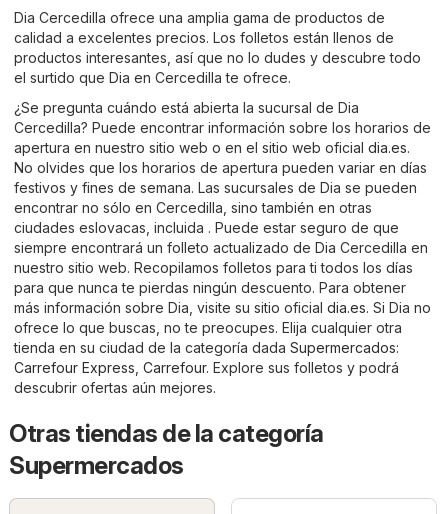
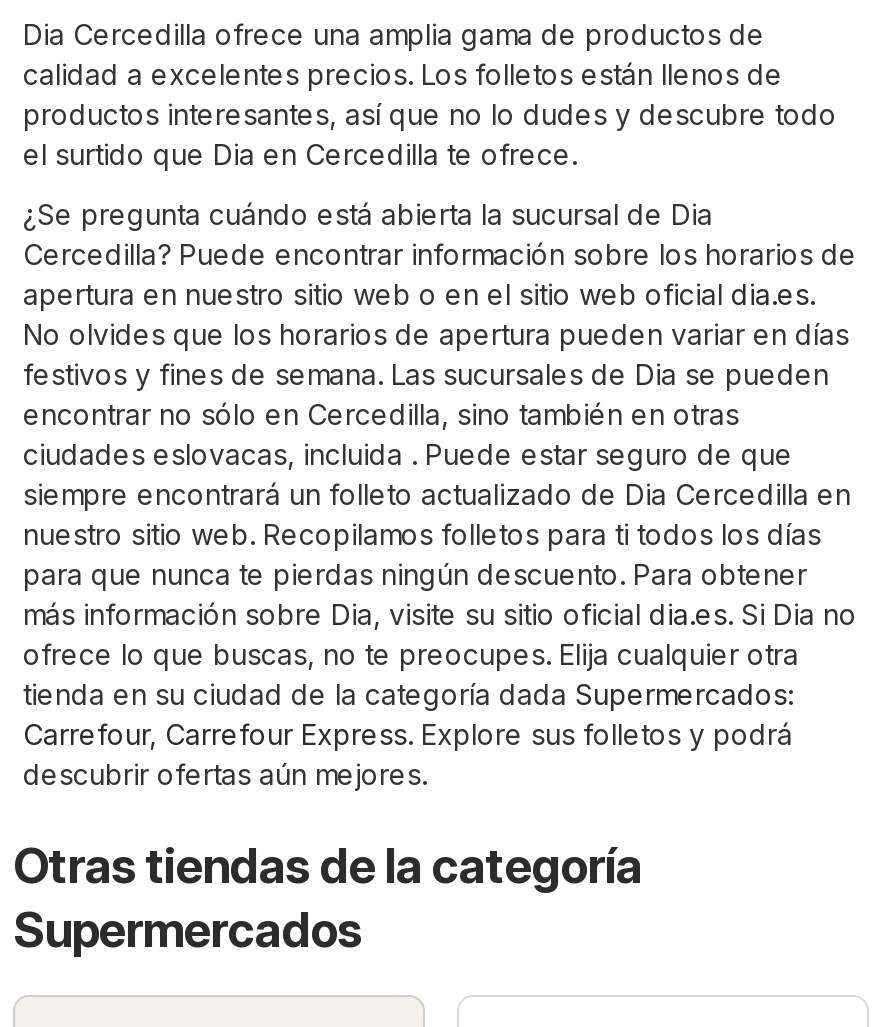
[14,359,399,376] Carrefour Express, Carrefour. Explore sus folletos y podrá -> [23,717,793,751] Carrefour, Carrefour Express. Explore sus folletos y podrá

